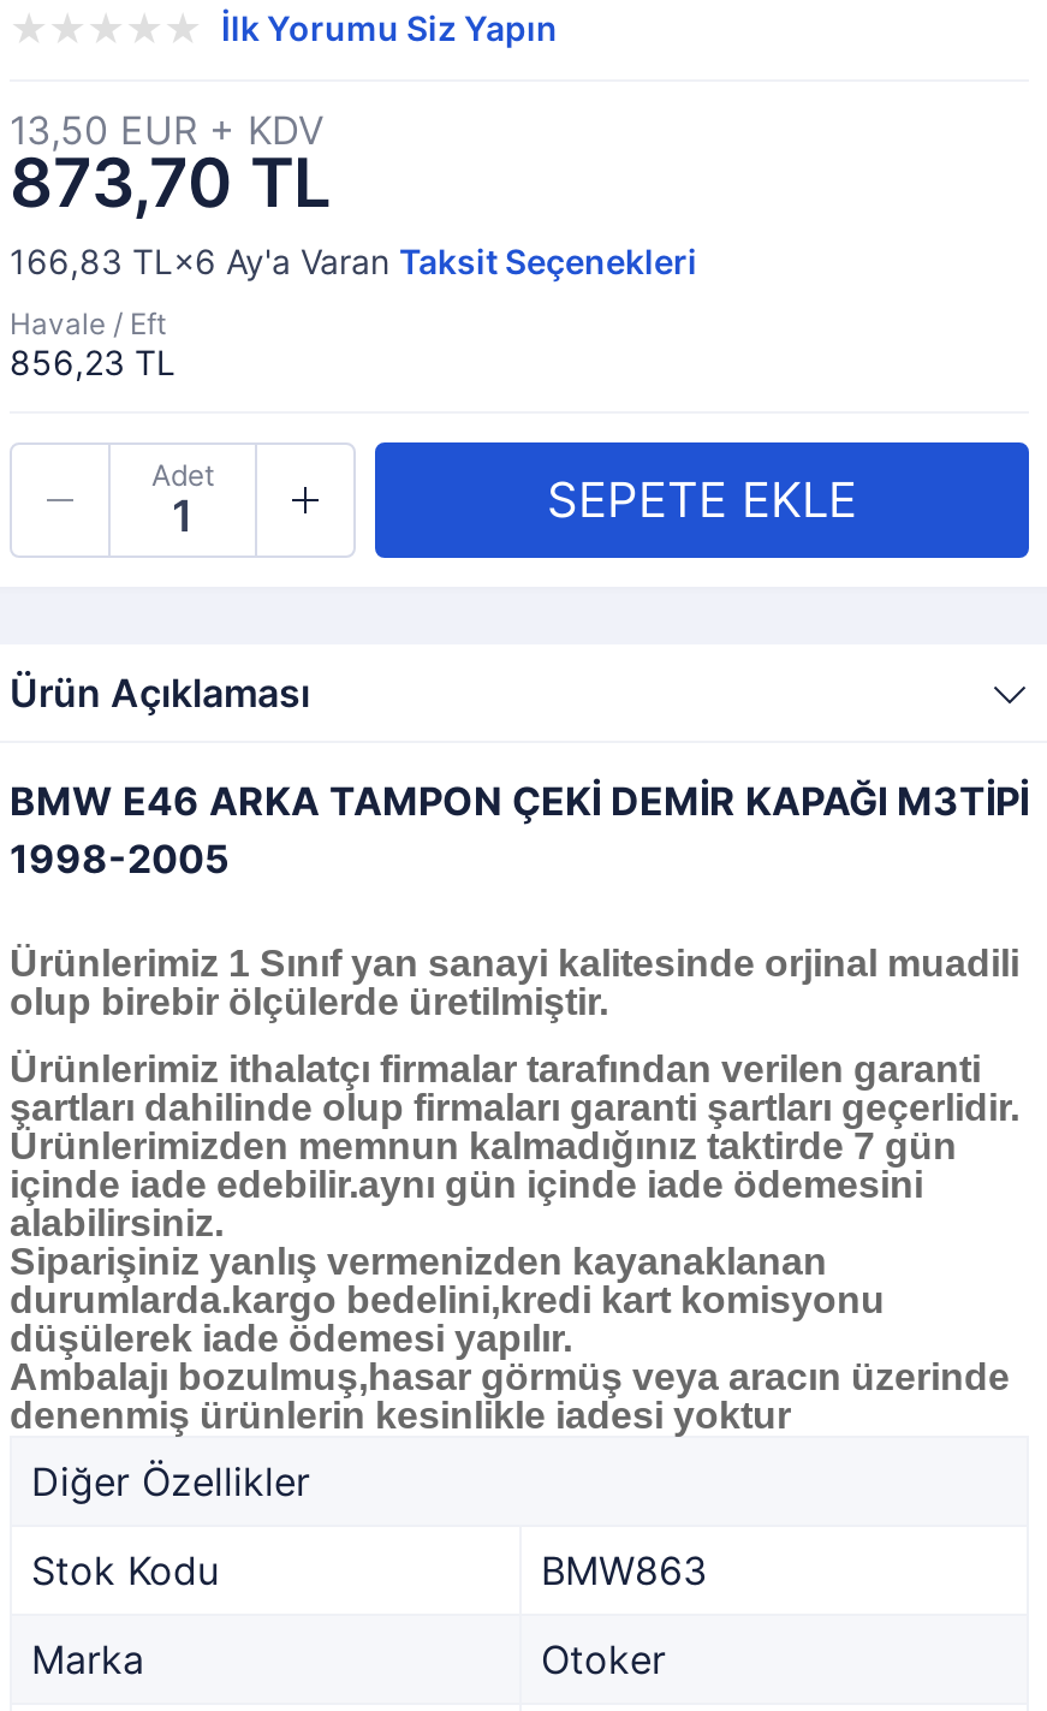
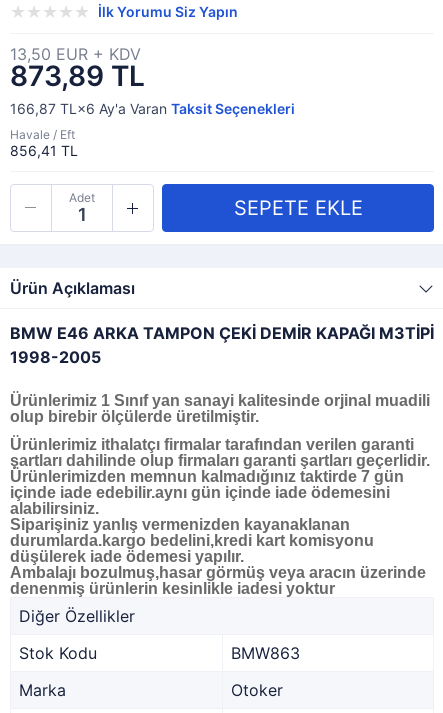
[10,142,332,224] 873,70 TL -> [10,59,145,93] 873,89 TL
[10,240,697,281] 166,83 TL×6 Ay'a Varan Taksit Seçenekleri -> [10,100,295,117] 166,87 TL×6 Ay'a Varan Taksit Seçenekleri
[10,341,176,382] 856,23 TL -> [10,142,78,159] 856,41 TL

